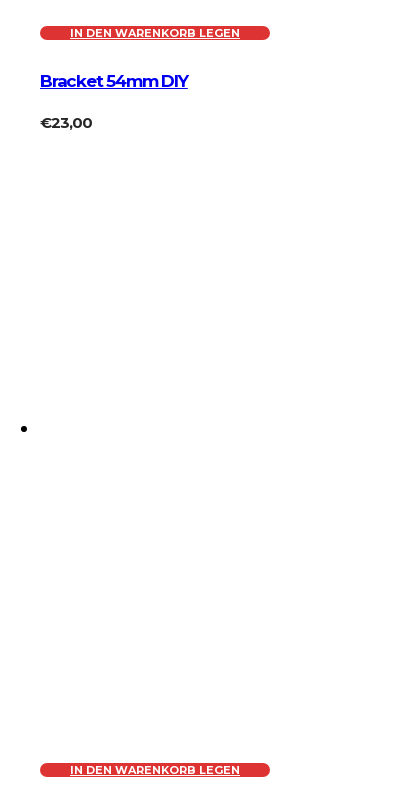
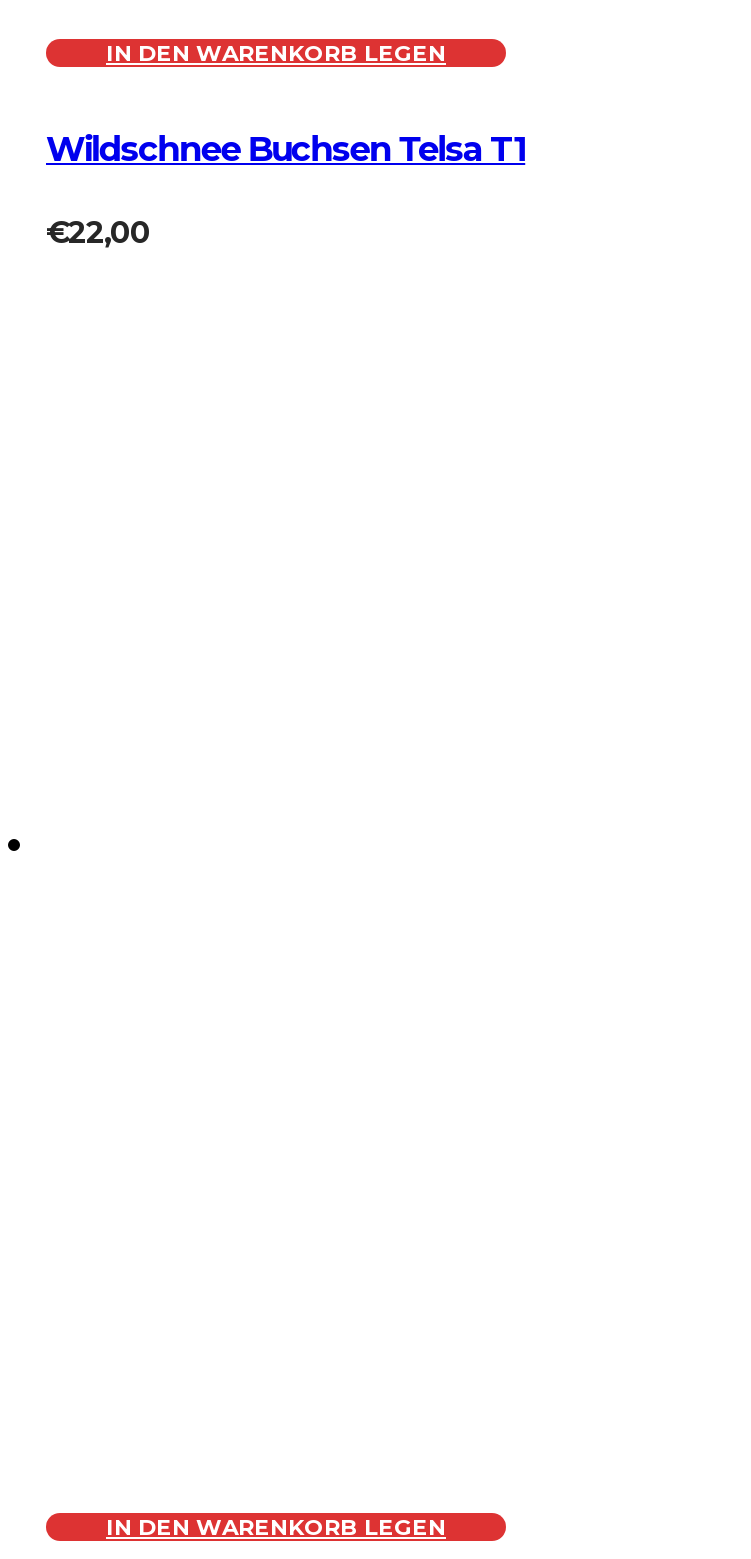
[40,71,188,91] Bracket 54mm DIY -> [46,129,525,169] Wildschnee Buchsen Telsa T1
[40,113,92,132] €23,00 -> [46,213,150,251] €22,00

